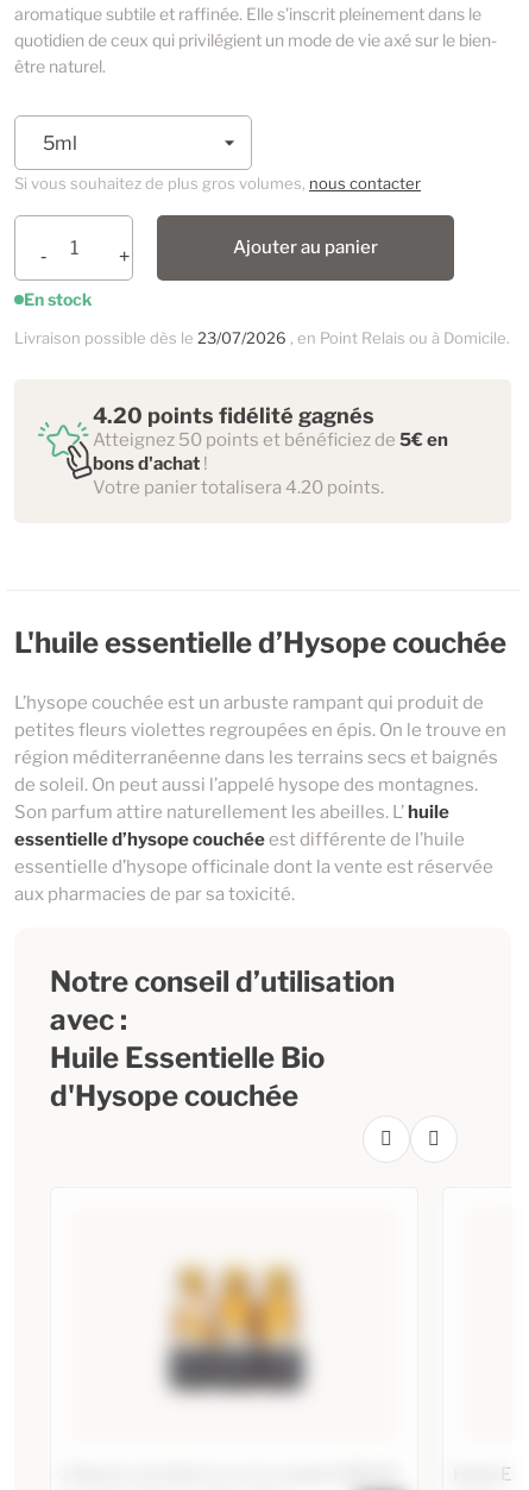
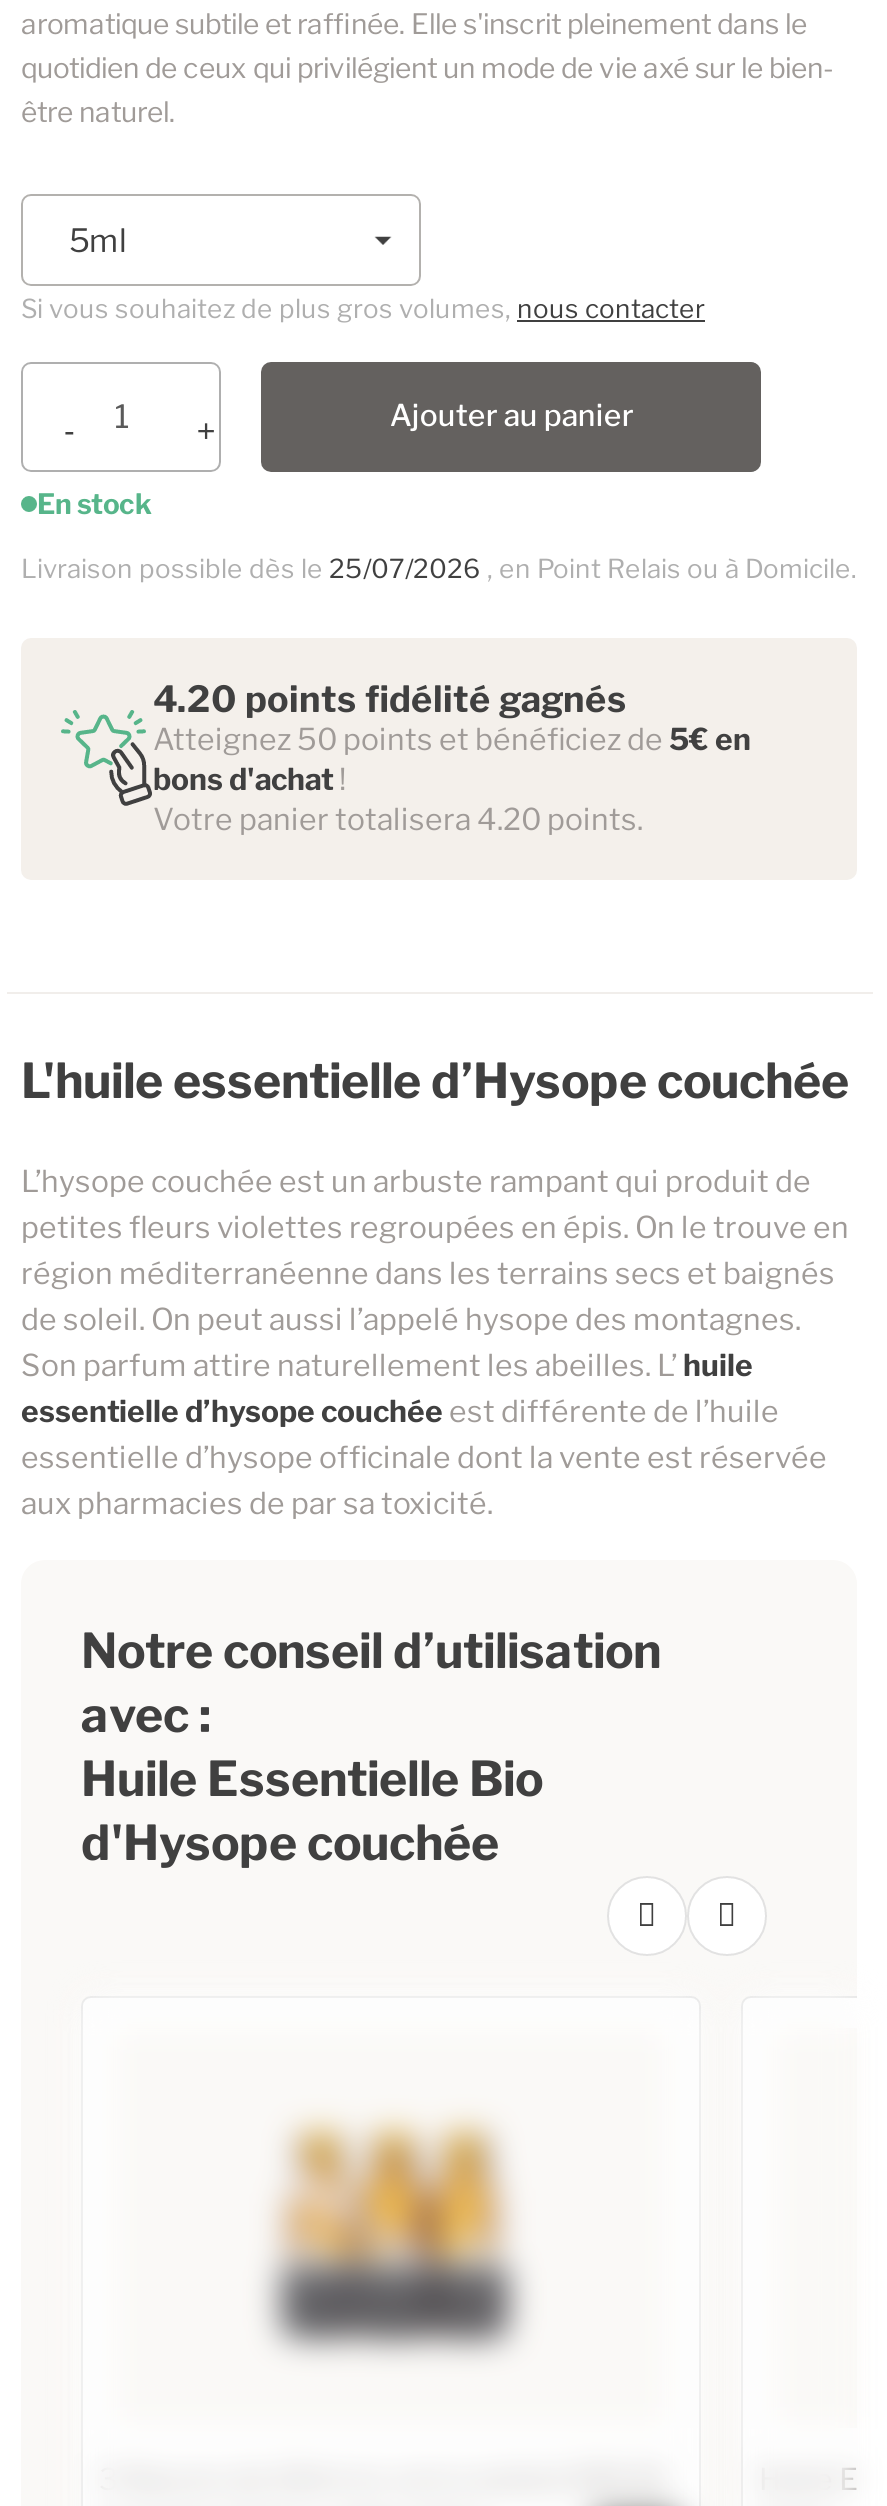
[14,328,510,347] Livraison possible dès le 23/07/2026, en Point Relais ou à Domicile. -> [21,551,857,583] Livraison possible dès le 25/07/2026, en Point Relais ou à Domicile.

